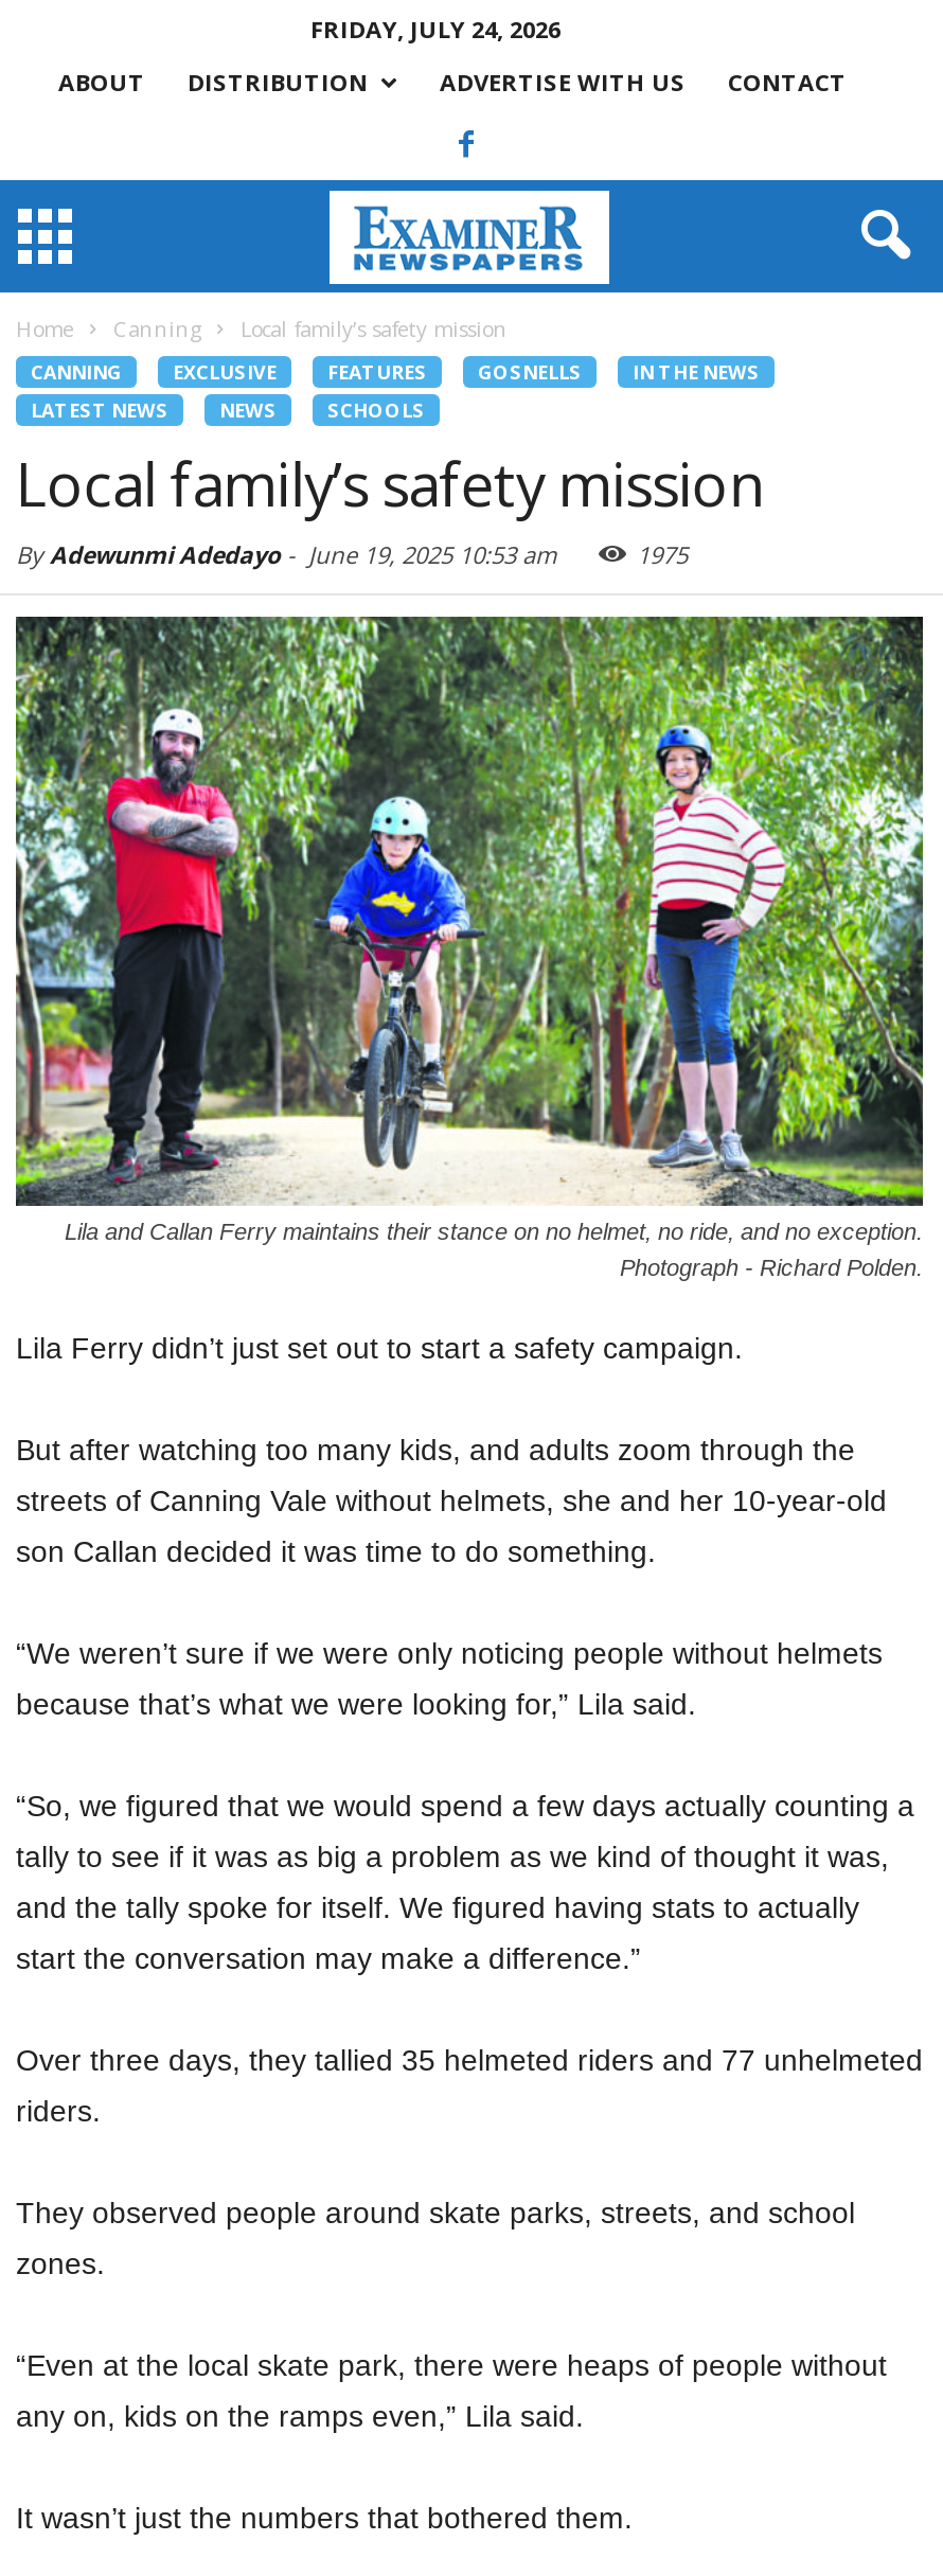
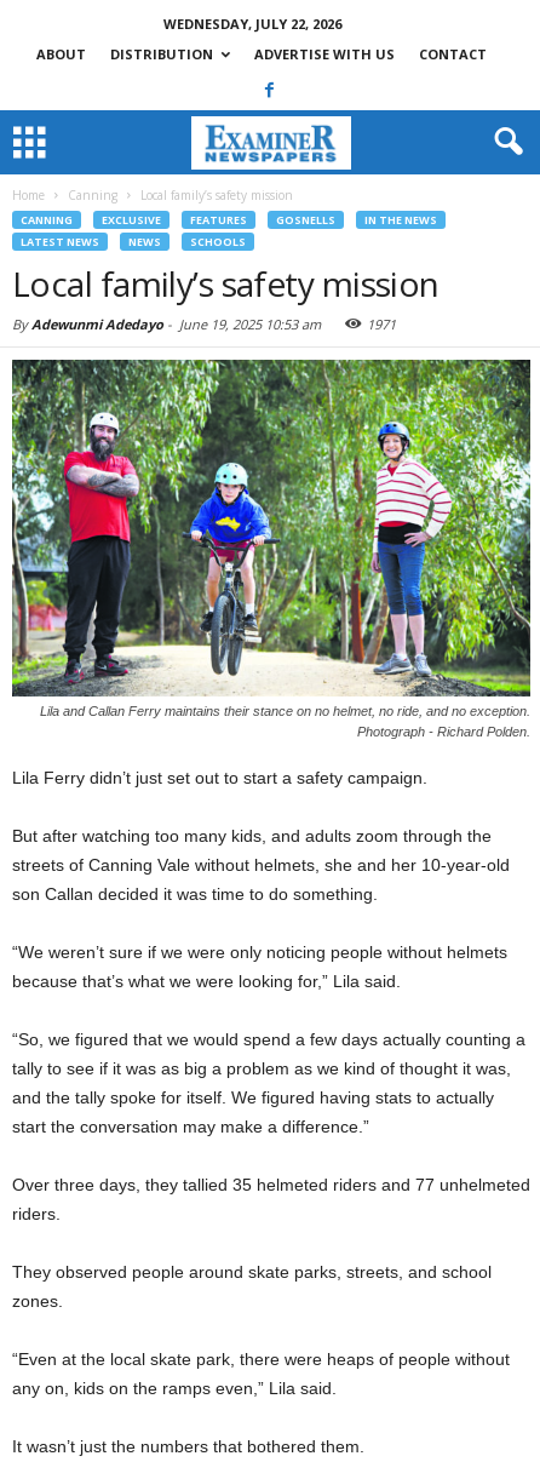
[310,13,561,45] FRIDAY, JULY 24, 2026 -> [163,15,341,33] WEDNESDAY, JULY 22, 2026
[637,538,688,570] 1975 -> [367,315,396,333] 1971

